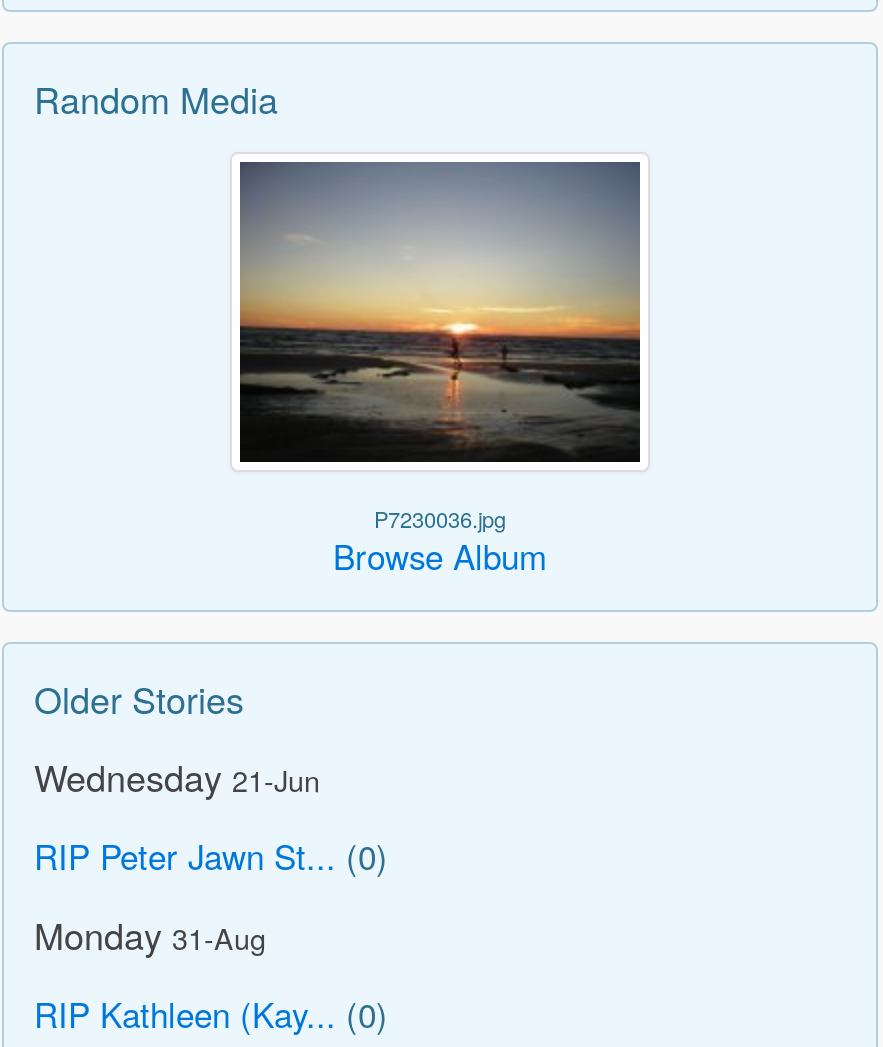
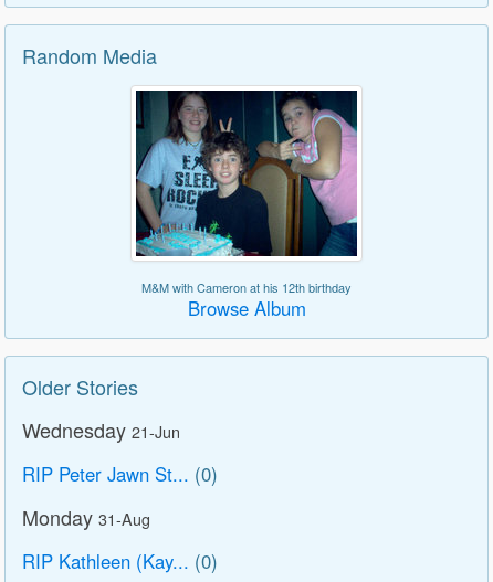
[238,160,642,534] [image] | P7230036.jpg -> [135,89,358,296] [image] | M&M with Cameron at his 12th birthday

